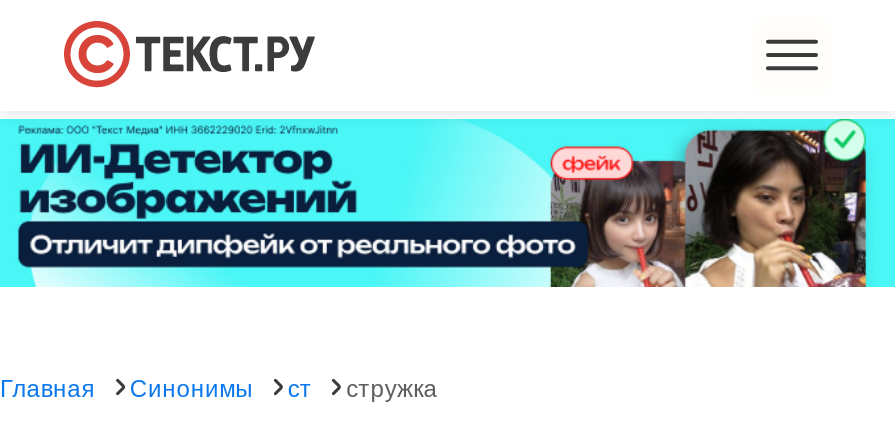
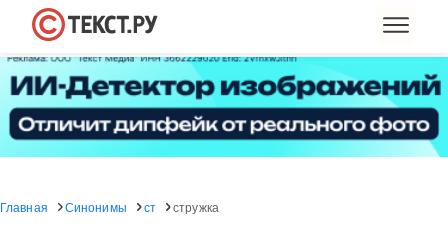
[6,119,878,289] [image] -> [3,56,442,158] [image]

